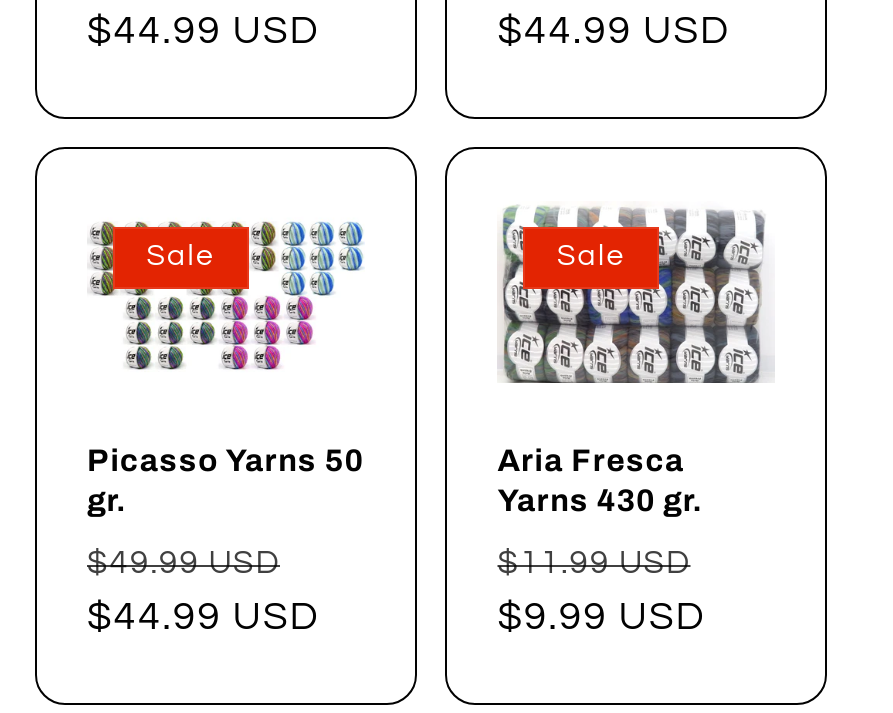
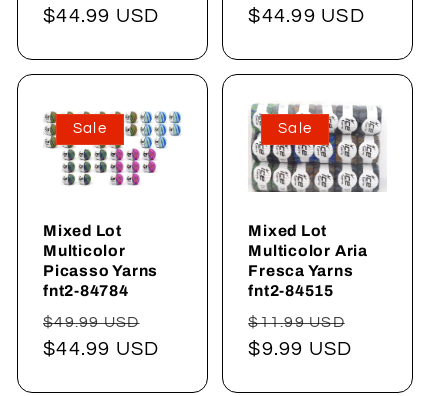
[87,443,364,517] Picasso Yarns 50 | gr. -> [43,222,158,299] Mixed Lot | Multicolor | Picasso Yarns | fnt2-84784
[497,443,704,517] Aria Fresca | Yarns 430 gr. -> [248,222,368,299] Mixed Lot | Multicolor Aria | Fresca Yarns | fnt2-84515

